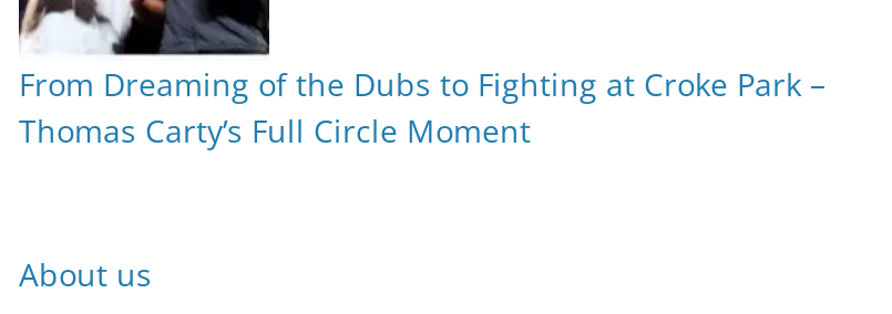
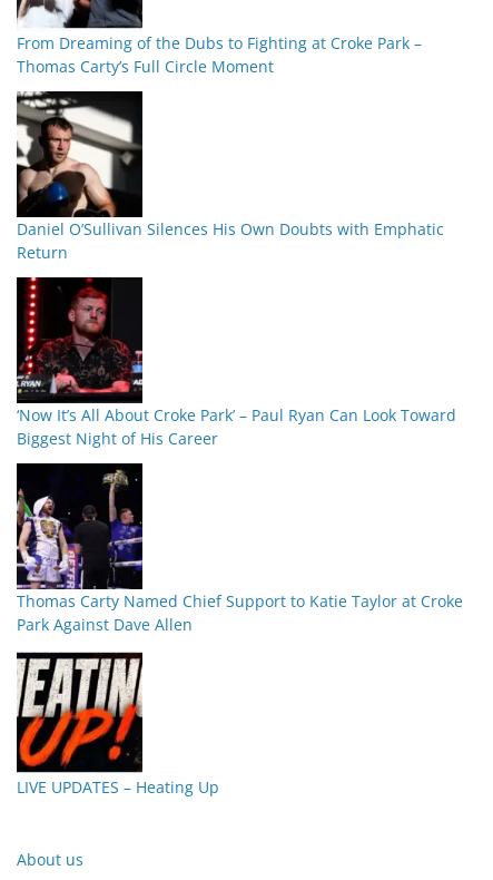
none -> [16,462,463,634] [image] | Thomas Carty Named Chief Support to Katie Taylor at Croke | Park Against Dave Allen
none -> [16,652,219,797] [image] | LIVE UPDATES – Heating Up
none -> [17,90,444,262] [image] | Daniel O’Sullivan Silences His Own Doubts with Emphatic | Return
none -> [17,276,456,448] [image] | ‘Now It’s All About Croke Park’ – Paul Ryan Can Look Toward | Biggest Night of His Career

